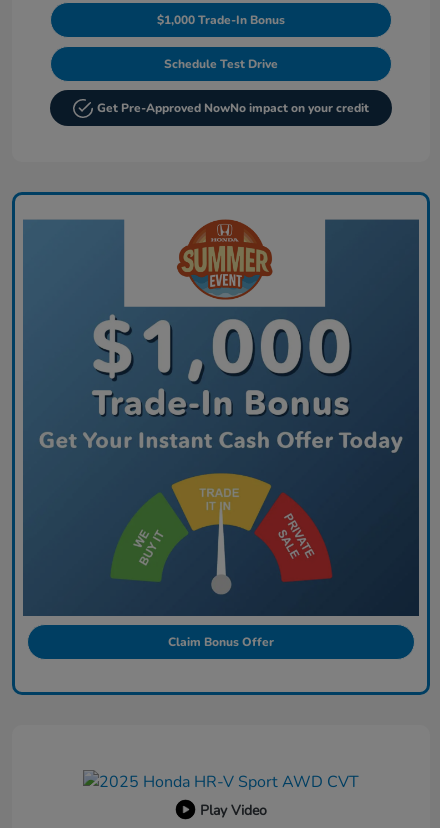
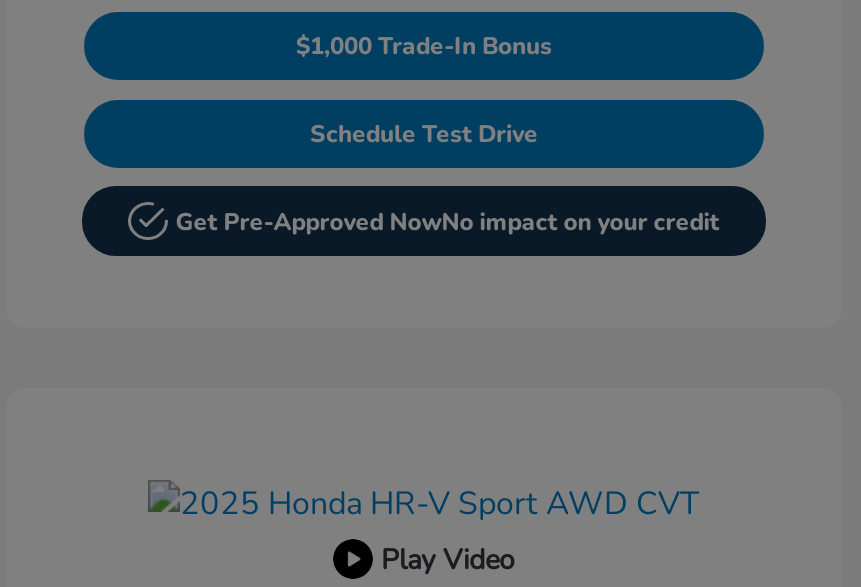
[11,191,431,696] [image] | Claim Bonus Offer -> none

